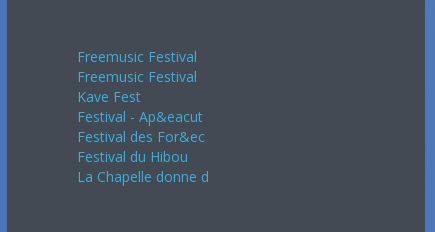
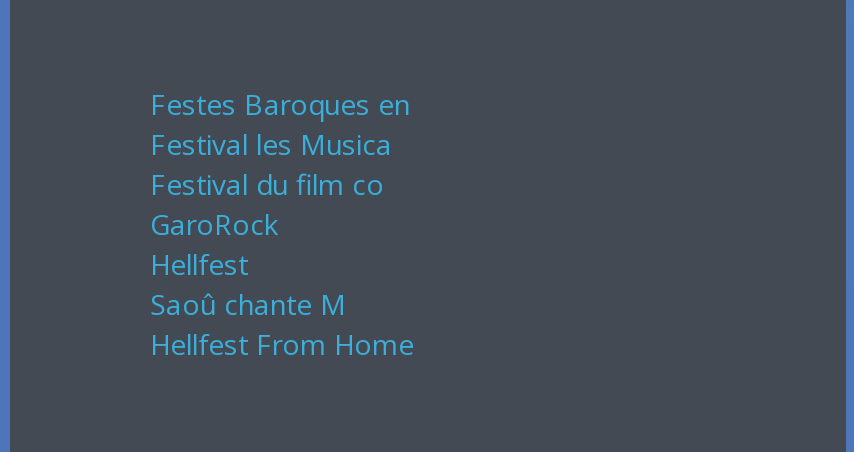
[77,47,209,186] Freemusic Festival | Freemusic Festival | Kave Fest | Festival - Ap&eacut | Festival des For&ec | Festival du Hibou | La Chapelle donne d -> [150,85,414,363] Festes Baroques en | Festival les Musica | Festival du film co | GaroRock | Hellfest | Saoû chante M | Hellfest From Home

